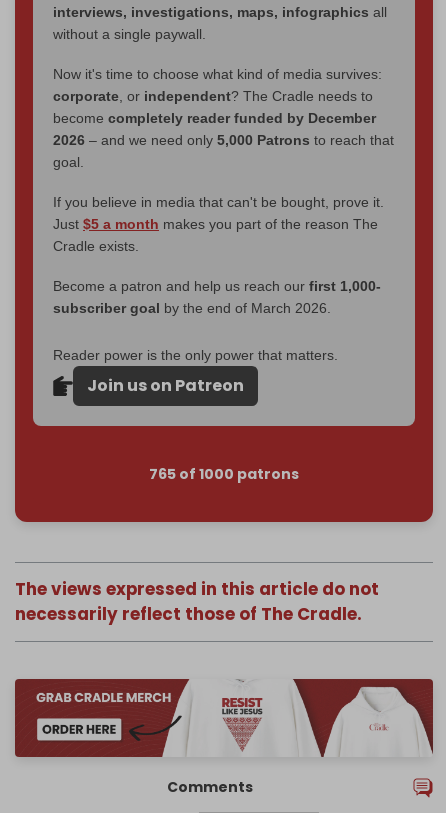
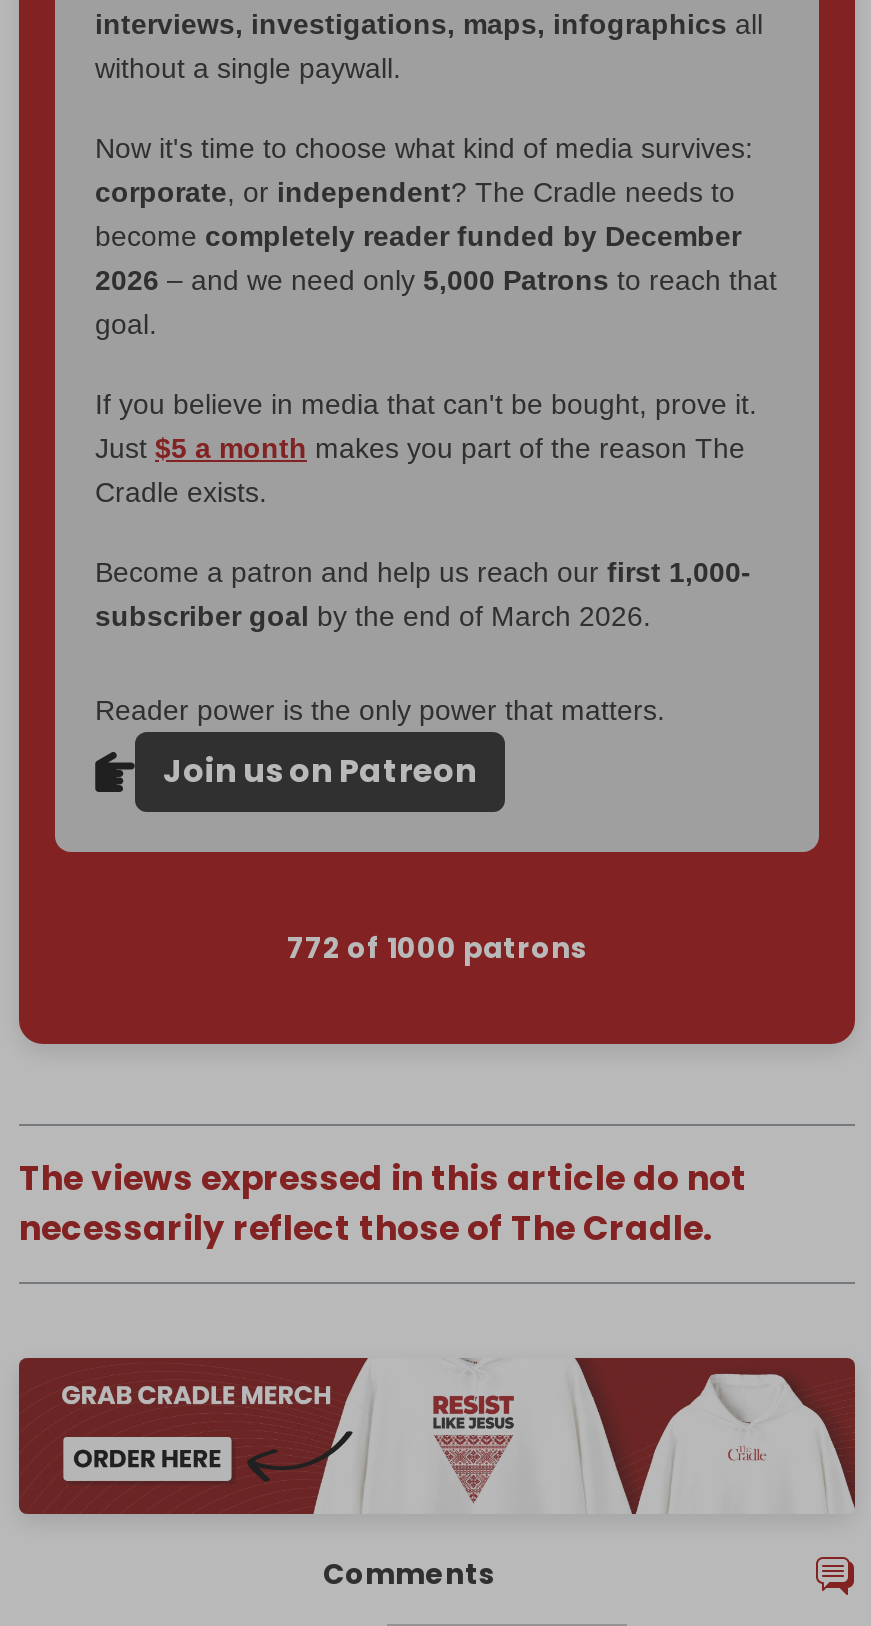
[149,464,299,484] 765 of 1000 patrons -> [287,929,587,969] 772 of 1000 patrons

